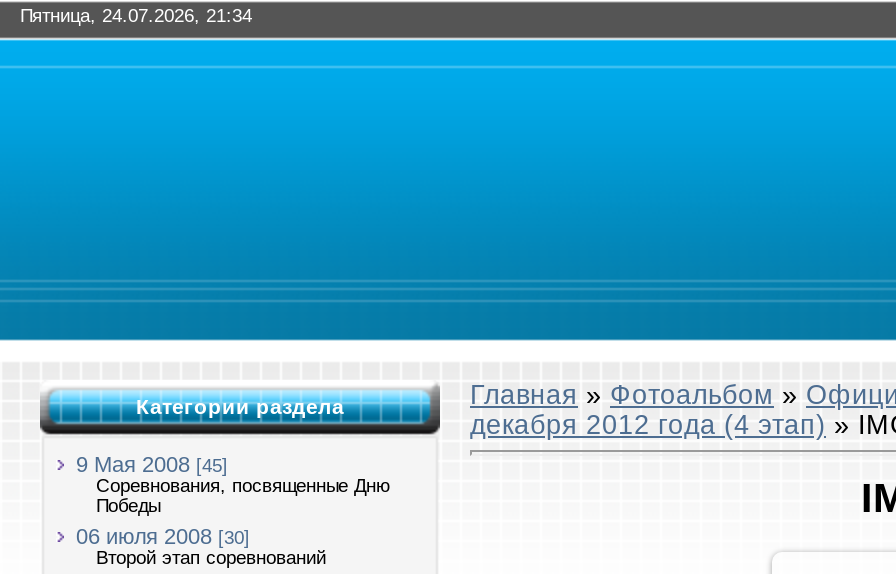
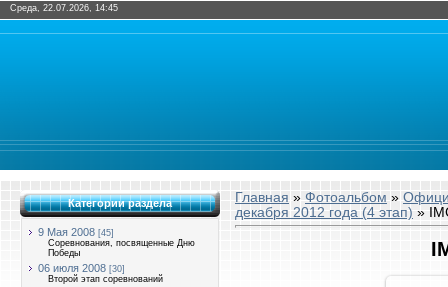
[20,6,252,26] Пятница, 24.07.2026, 21:34 -> [10,3,118,13] Среда, 22.07.2026, 14:45

